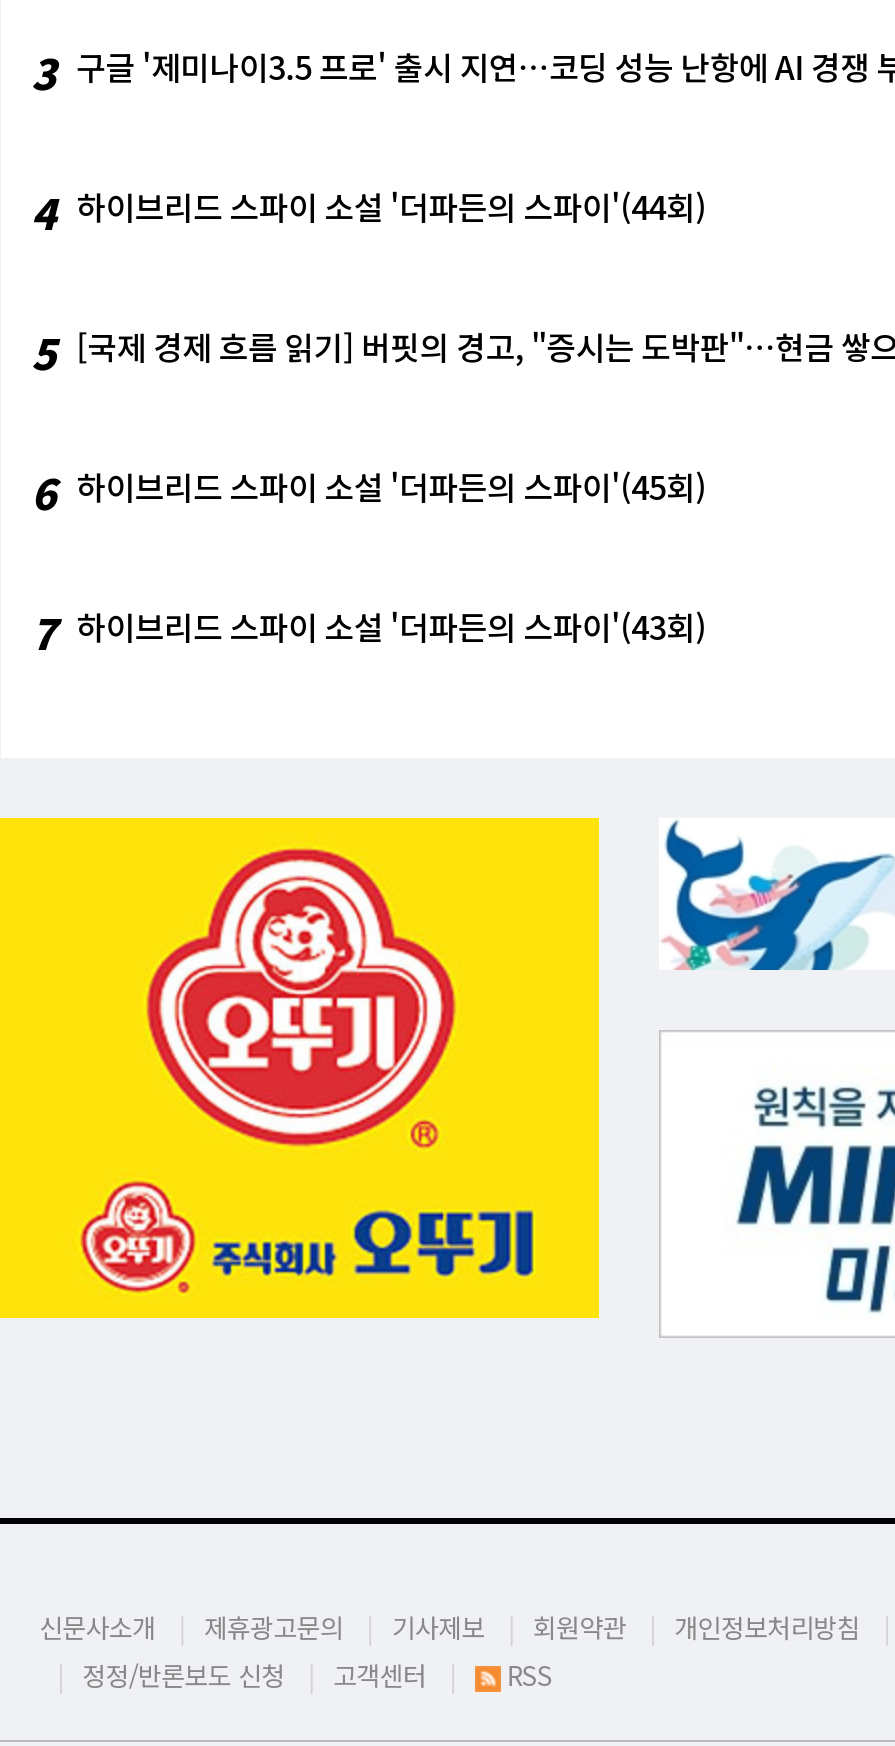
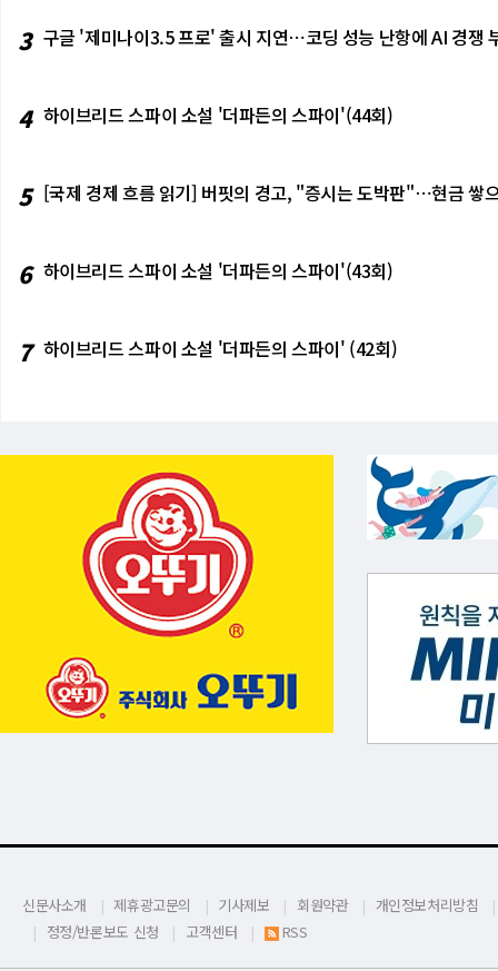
[31,462,706,522] 6 하이브리드 스파이 소설 '더파든의 스파이'(45회) -> [18,257,393,290] 6 하이브리드 스파이 소설 '더파든의 스파이'(43회)
[31,602,706,662] 7 하이브리드 스파이 소설 '더파든의 스파이'(43회) -> [18,335,397,368] 7 하이브리드 스파이 소설 '더파든의 스파이' (42회)

